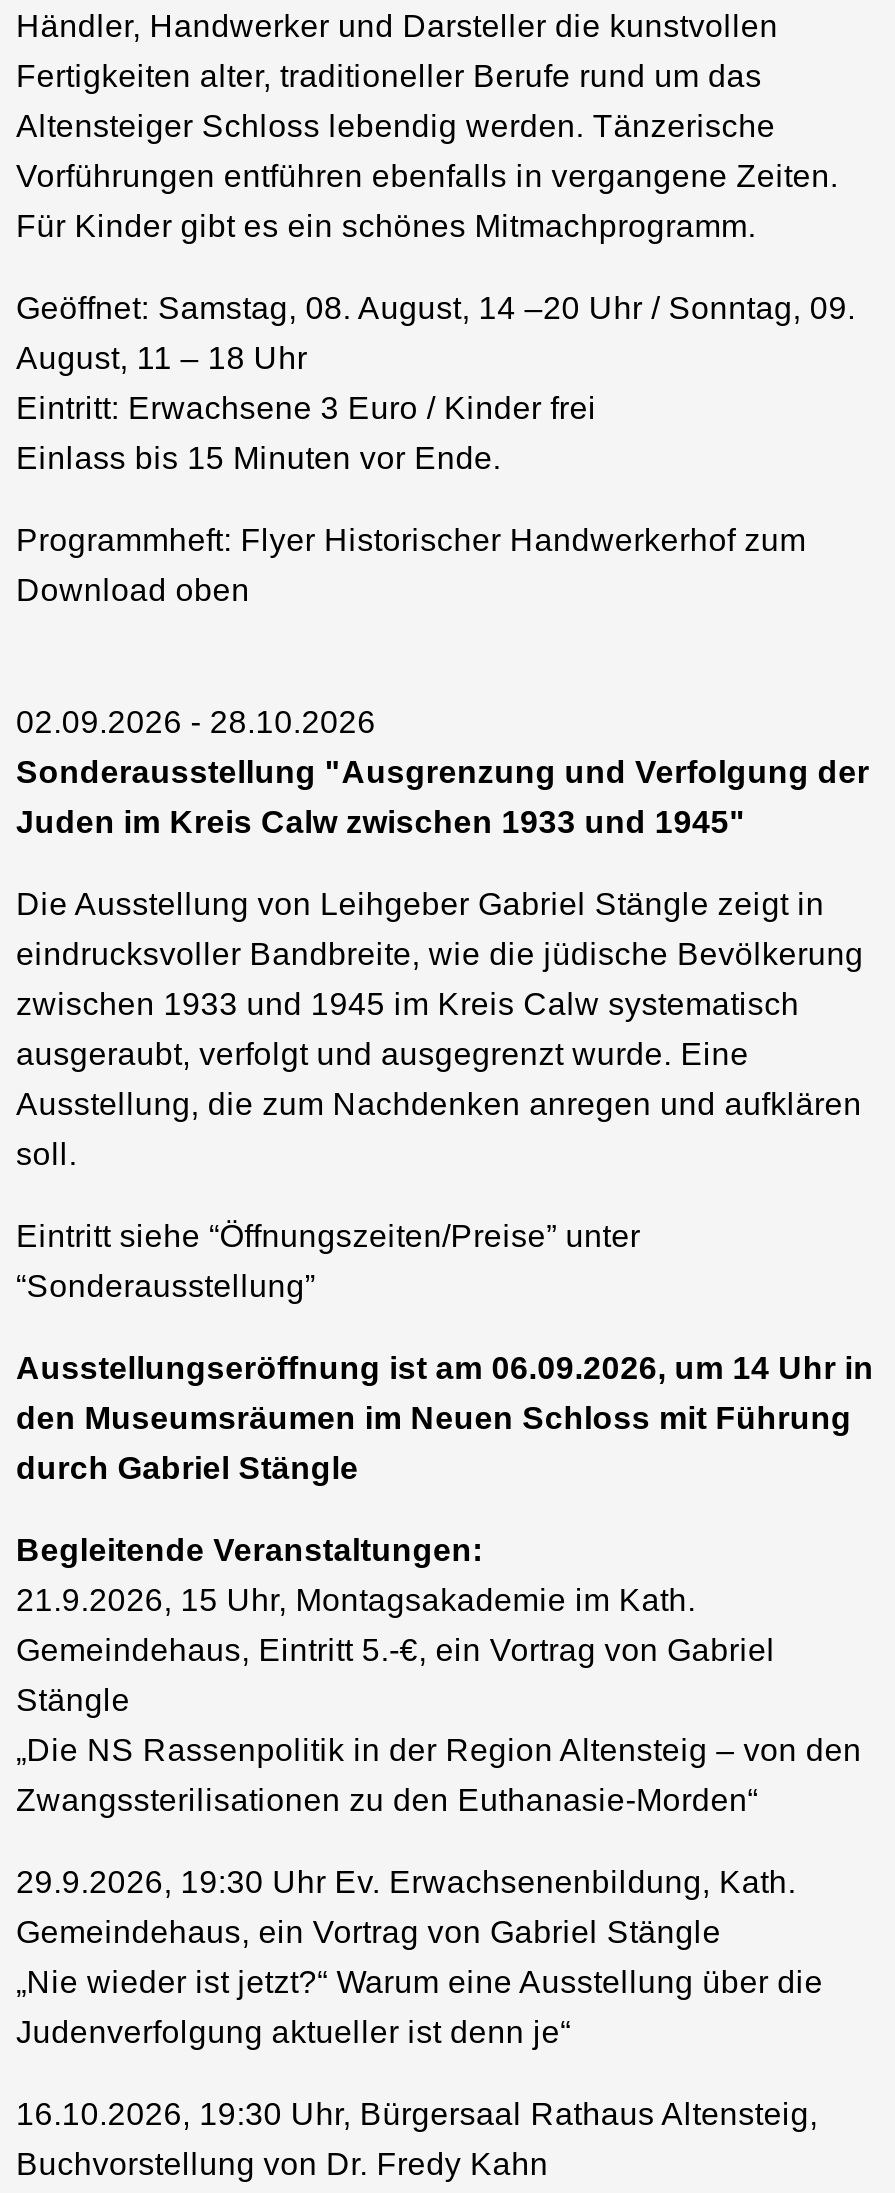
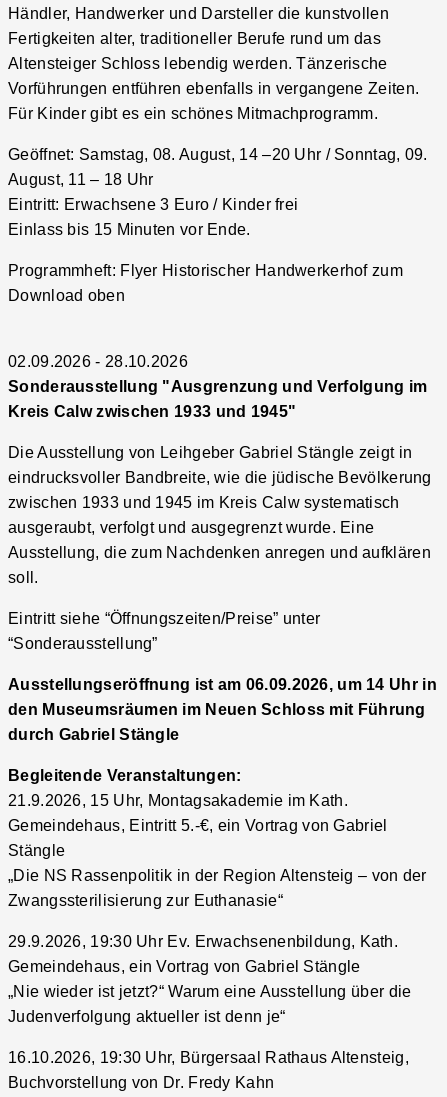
[16,755,869,789] Sonderausstellung "Ausgrenzung und Verfolgung der -> [8,378,427,395] Sonderausstellung "Ausgrenzung und Verfolgung im
[16,805,754,839] Juden im Kreis Calw zwischen 1933 und 1945" -> [8,403,300,420] Kreis Calw zwischen 1933 und 1945"
[16,1733,862,1767] „Die NS Rassenpolitik in der Region Altensteig – von den -> [8,867,427,884] „Die NS Rassenpolitik in der Region Altensteig – von der
[16,1783,758,1817] Zwangssterilisationen zu den Euthanasie-Morden“ -> [8,892,283,909] Zwangssterilisierung zur Euthanasie“

